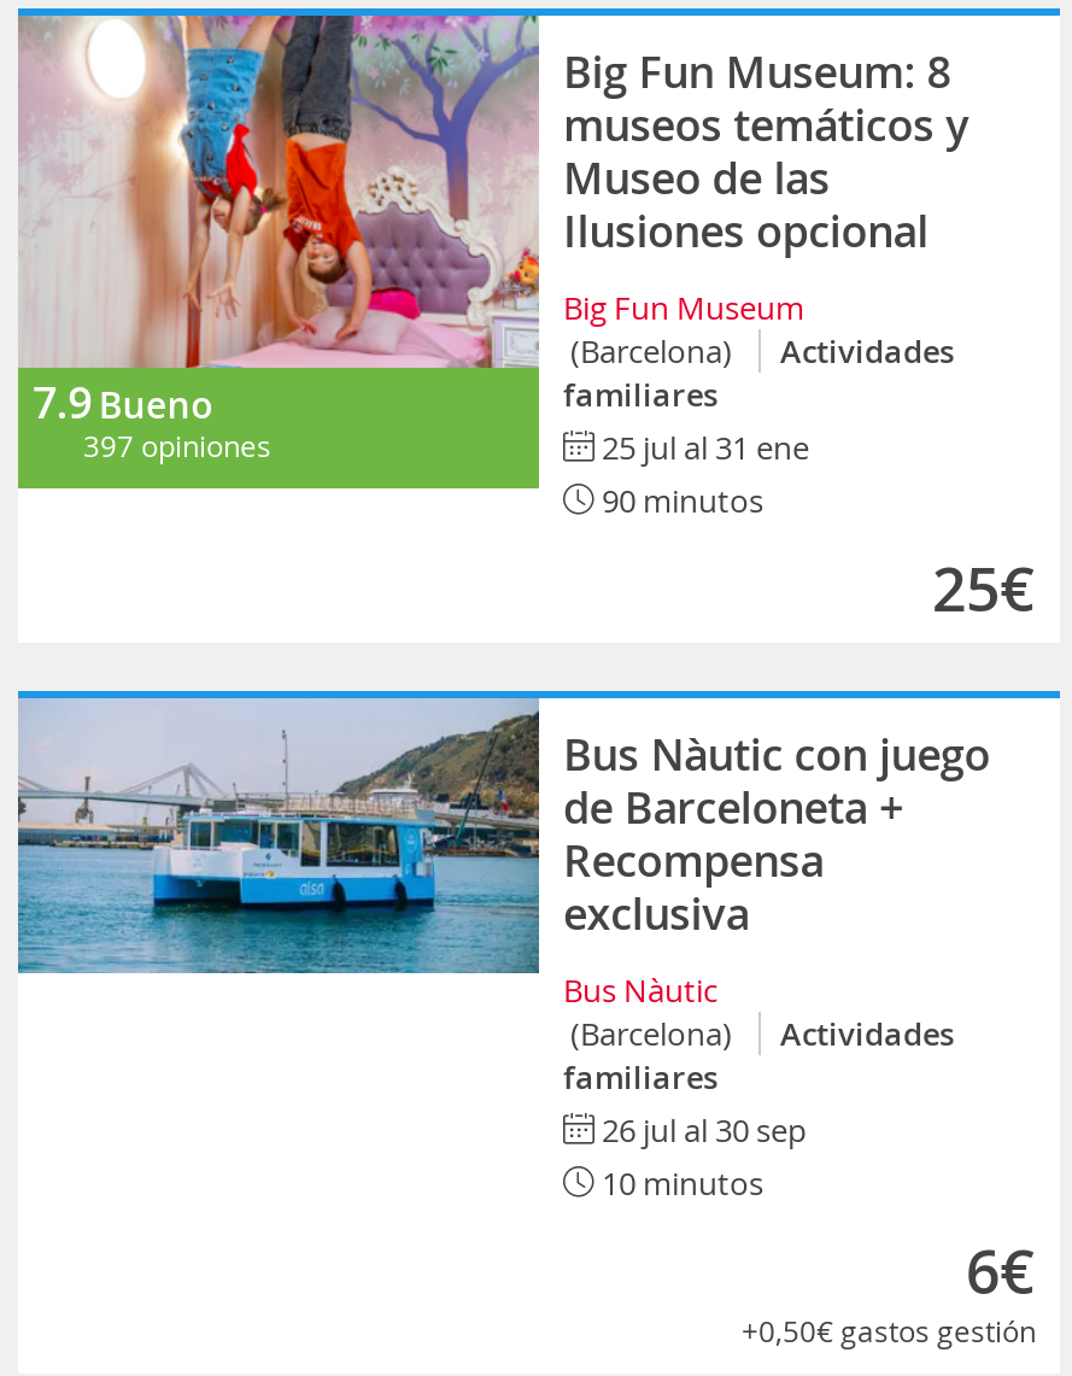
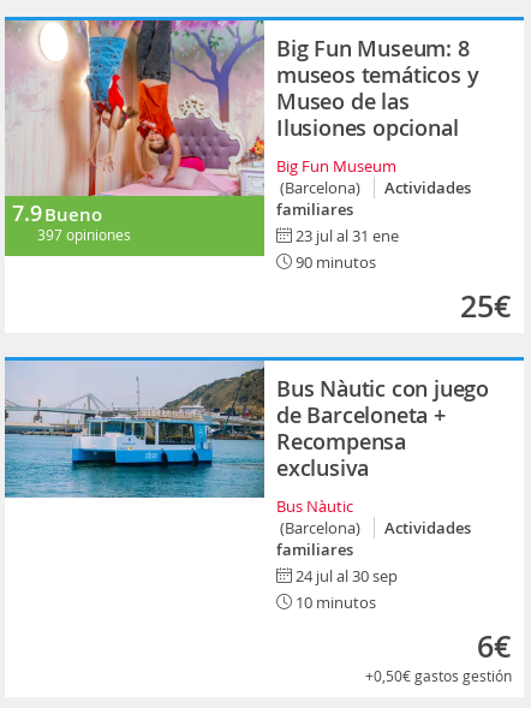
[602,426,809,469] 25 jul al 31 ene -> [296,225,399,246] 23 jul al 31 ene
[602,1108,807,1152] 26 jul al 30 sep -> [296,565,398,587] 24 jul al 30 sep

